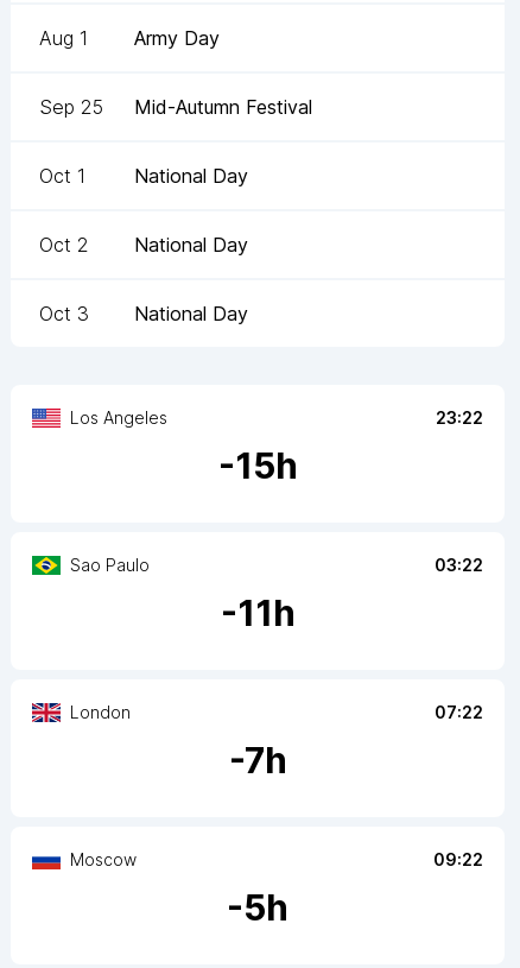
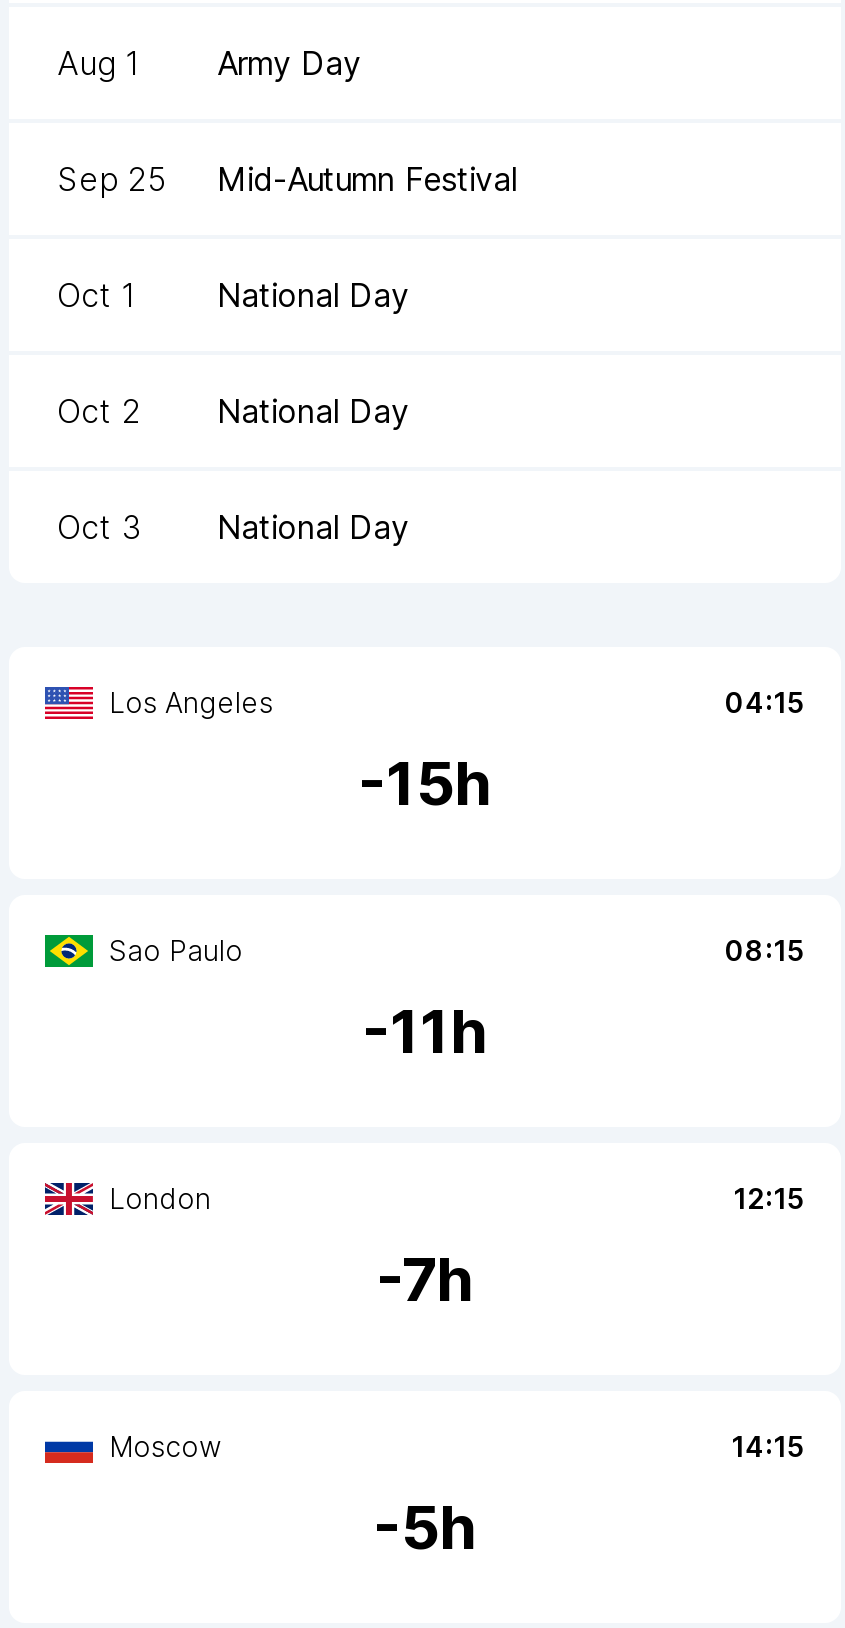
[436,407,483,427] 23:22 -> [725,685,805,719] 04:15
[435,554,483,575] 03:22 -> [725,933,805,967] 08:15
[435,702,483,722] 07:22 -> [733,1181,805,1215] 12:15
[433,849,483,869] 09:22 -> [731,1429,805,1463] 14:15

